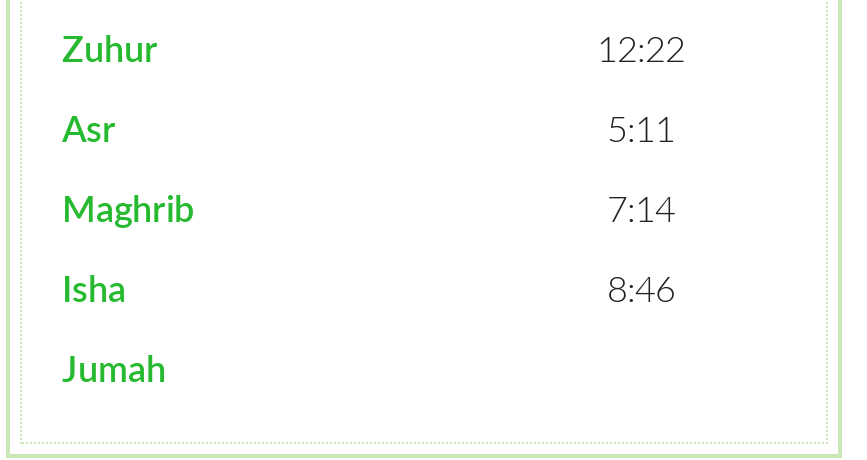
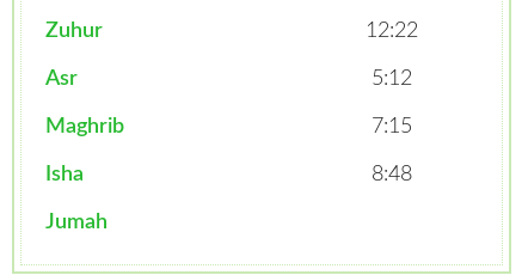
[607,114,675,150] 5:11 -> [371,68,412,90] 5:12
[607,194,675,230] 7:14 -> [371,116,412,137] 7:15
[607,274,675,310] 8:46 -> [371,164,412,185] 8:48

